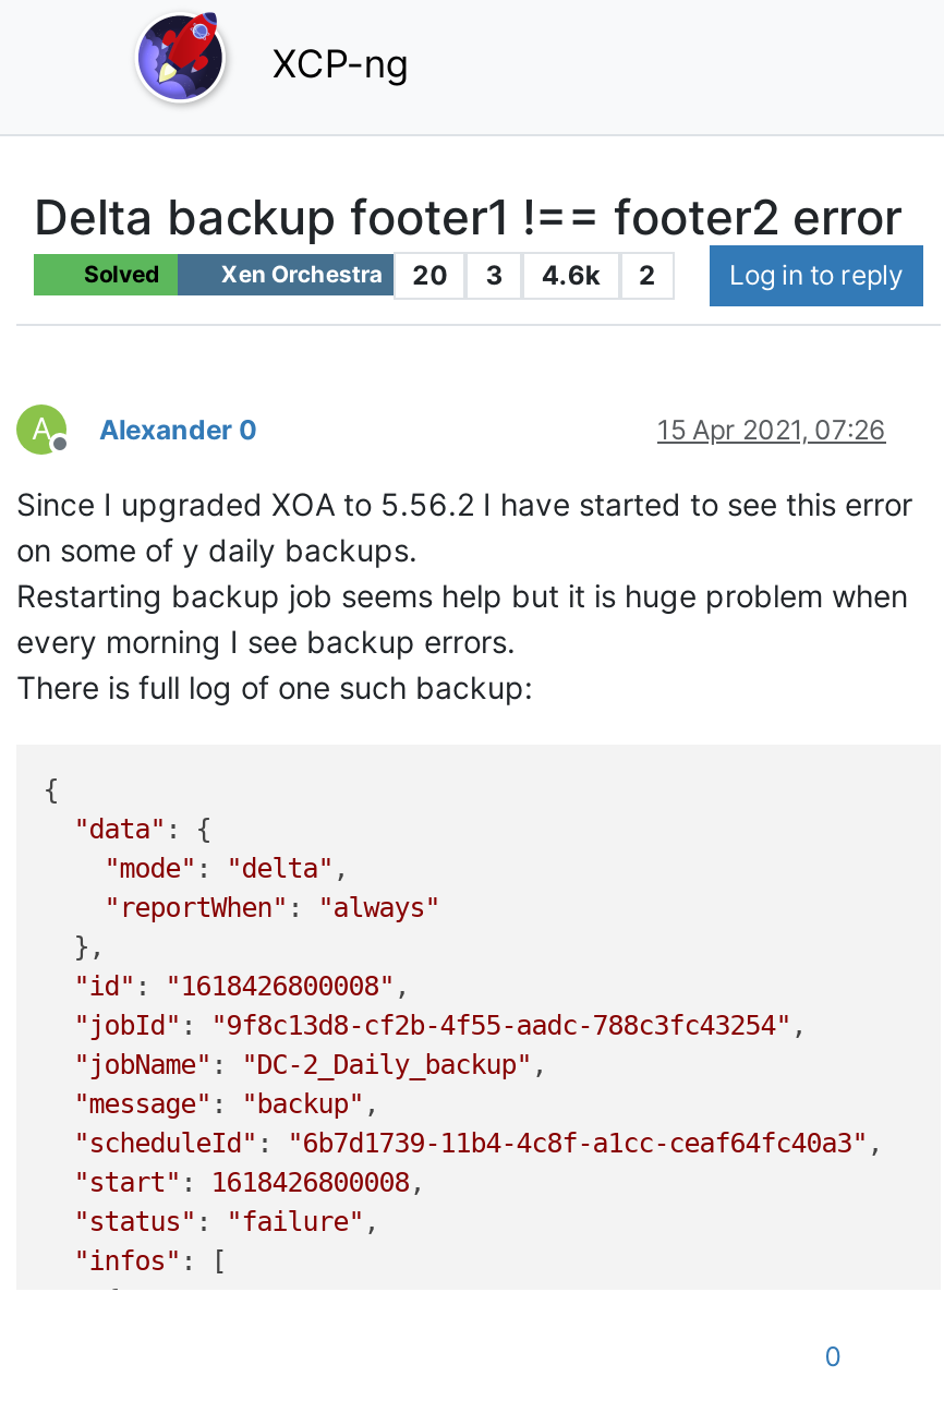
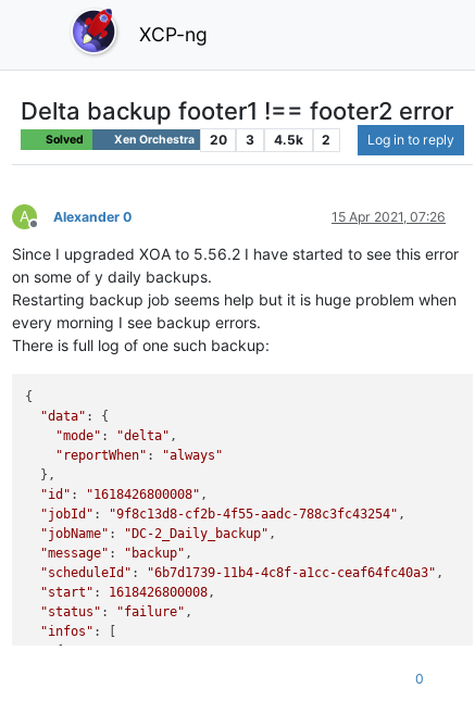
[84,258,656,291] Solved Xen Orchestra 20 3 4.6k 2 -> [46,131,331,148] Solved Xen Orchestra 20 3 4.5k 2

